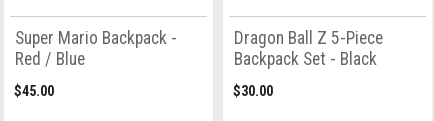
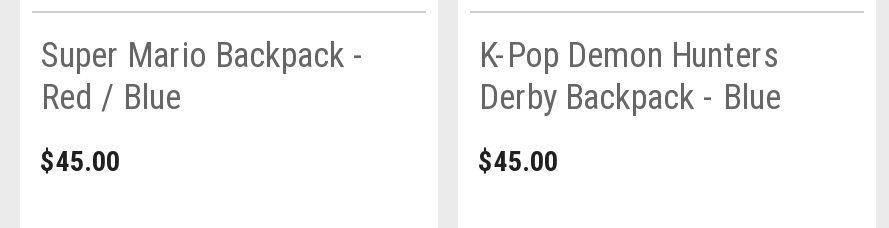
[233,28,382,69] Dragon Ball Z 5-Piece | Backpack Set - Black -> [479,35,781,117] K-Pop Demon Hunters | Derby Backpack - Blue
[233,83,273,99] $30.00 -> [478,146,558,178] $45.00

